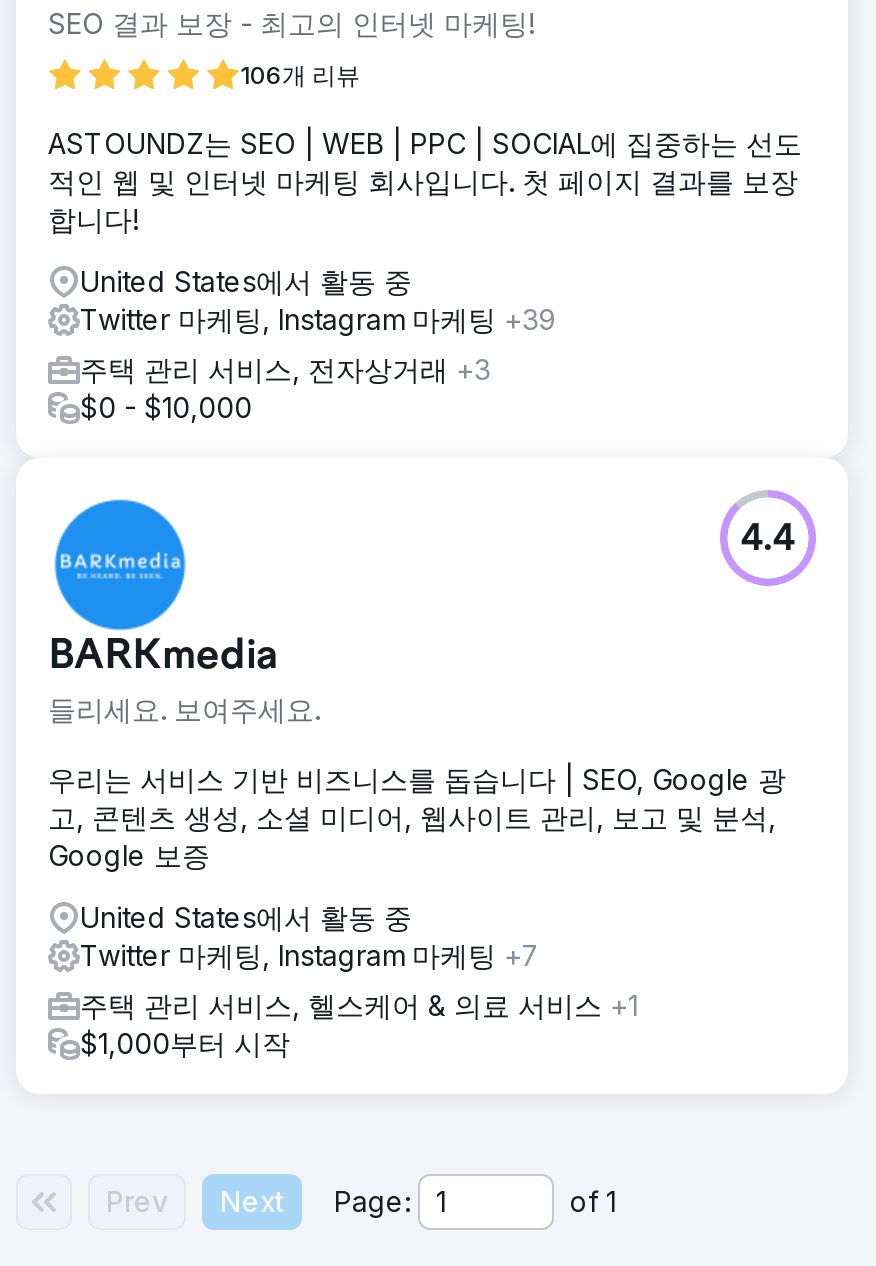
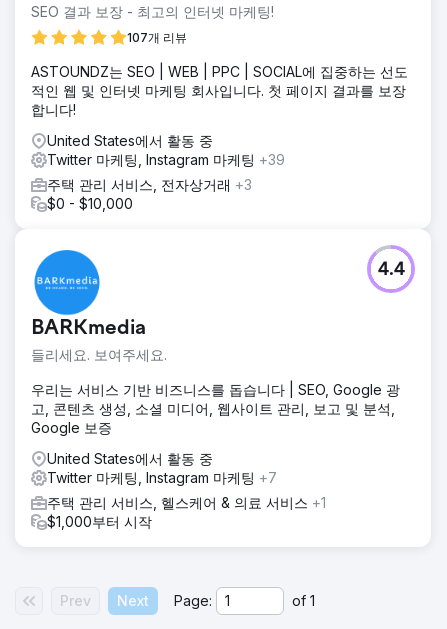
[240,59,360,89] 106개 리뷰 -> [127,30,187,45] 107개 리뷰

